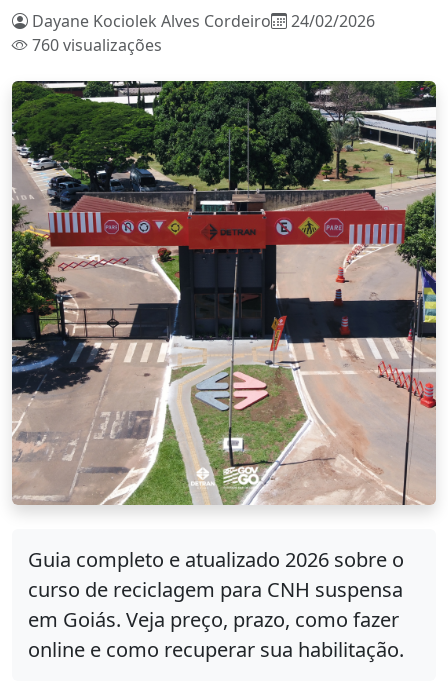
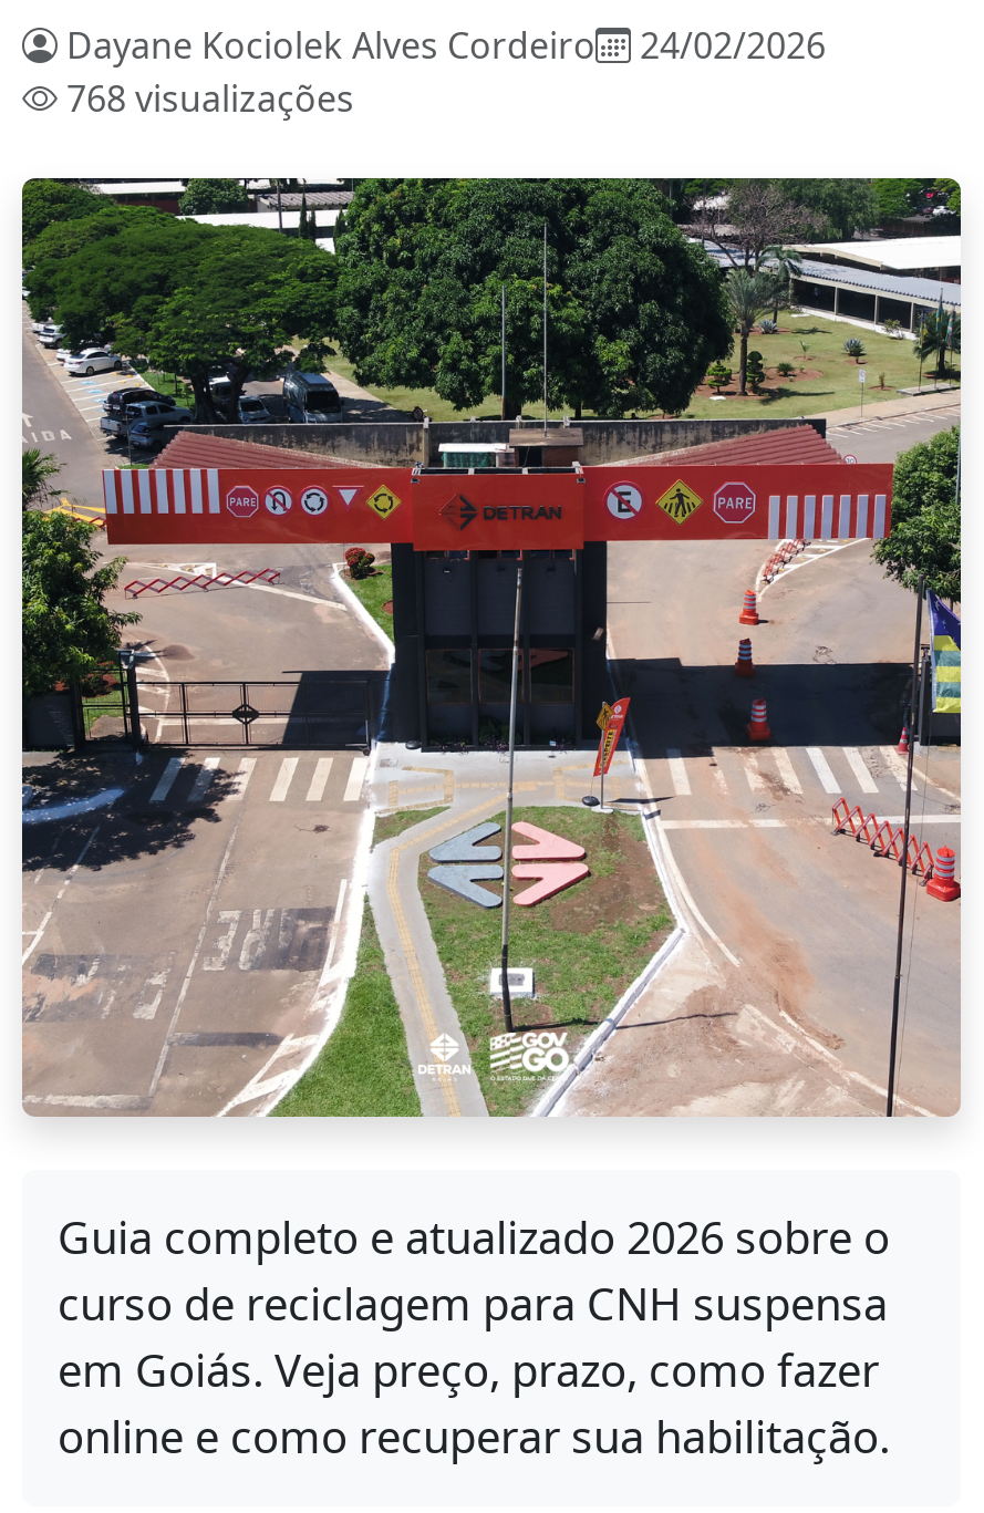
[28,34,162,56] 760 visualizações -> [58,75,354,123] 768 visualizações

